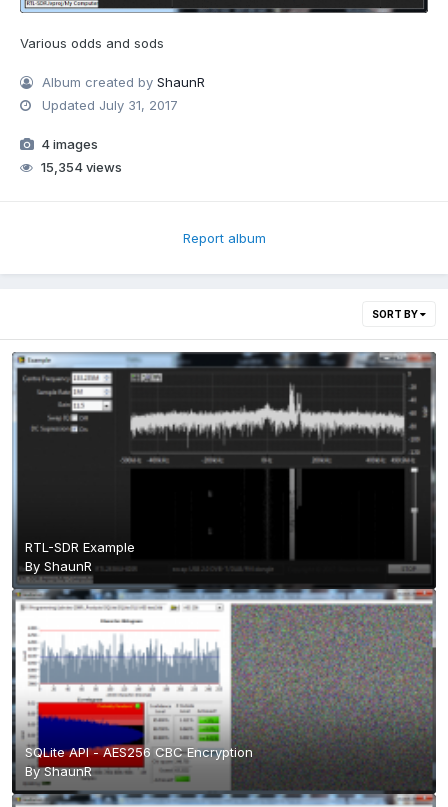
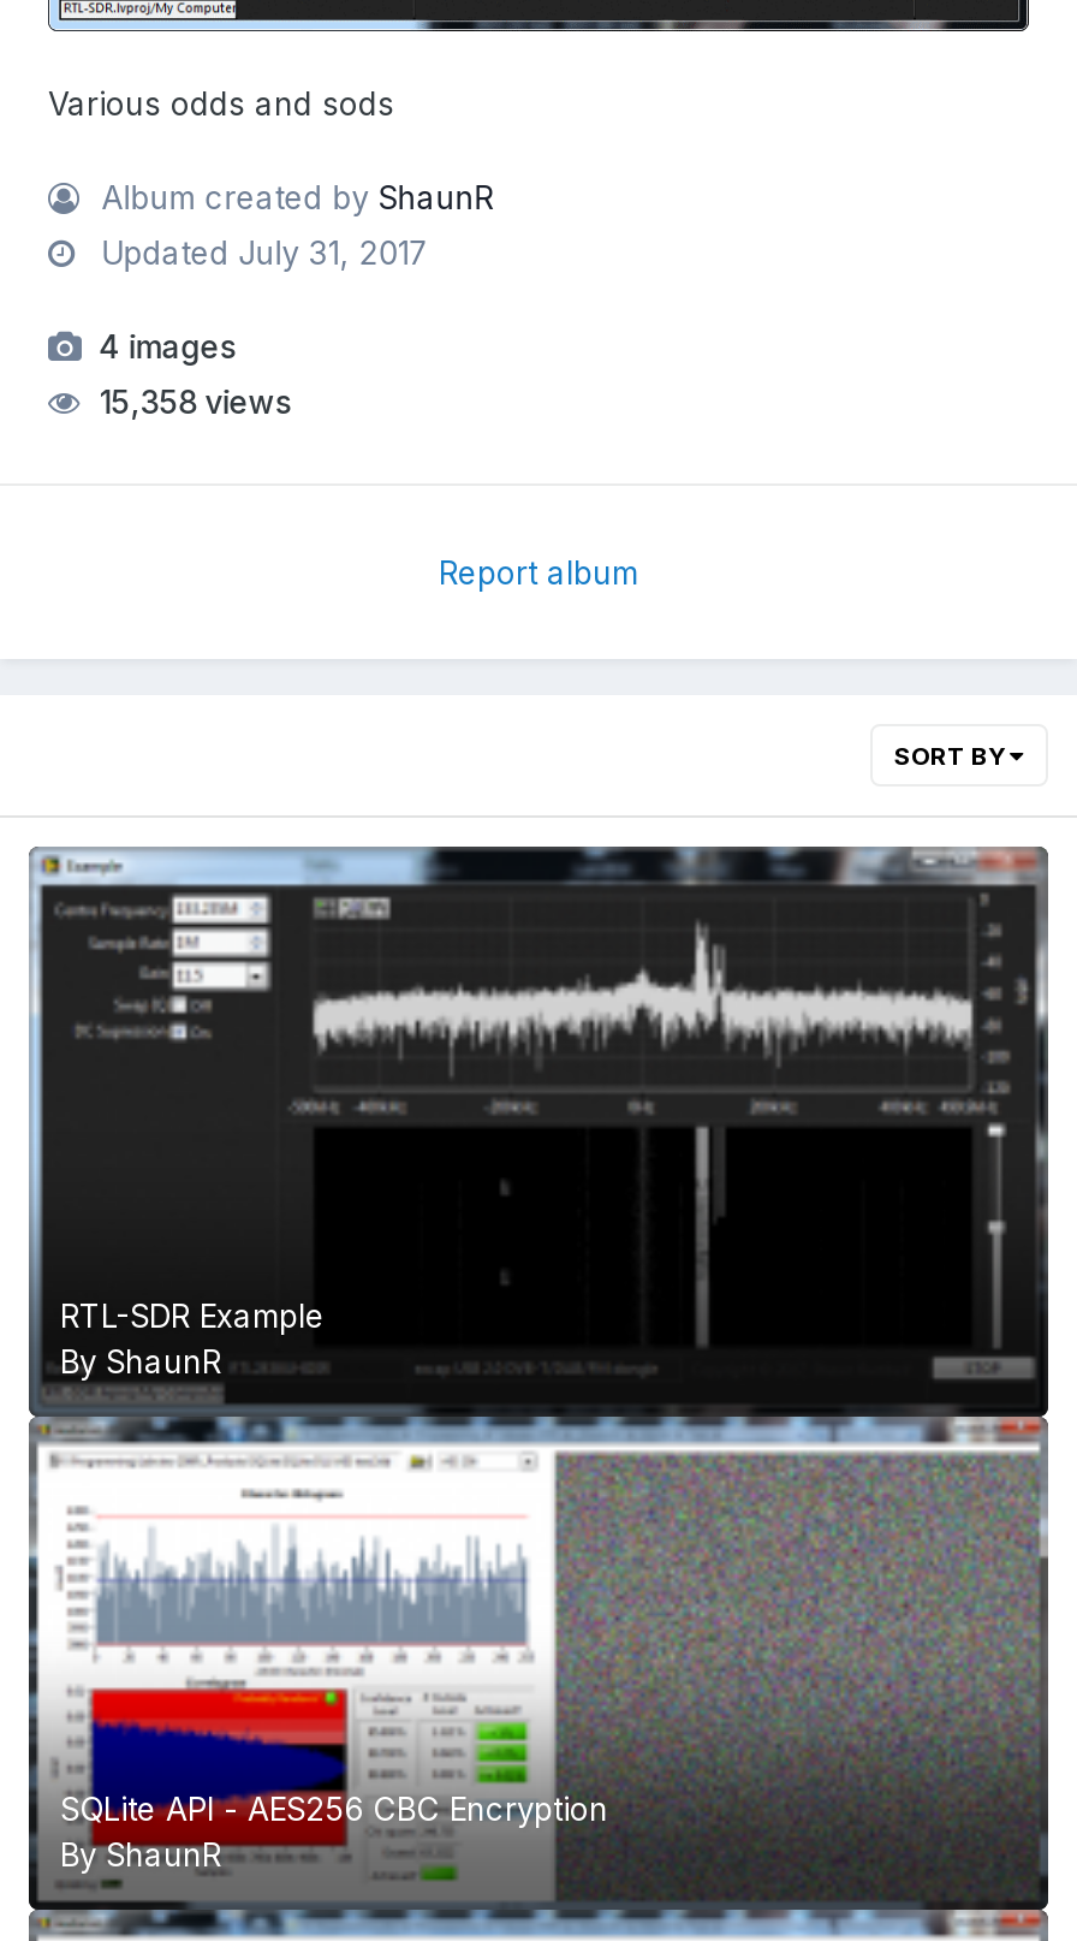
[38,159,122,175] 15,354 views -> [92,383,291,421] 15,358 views

